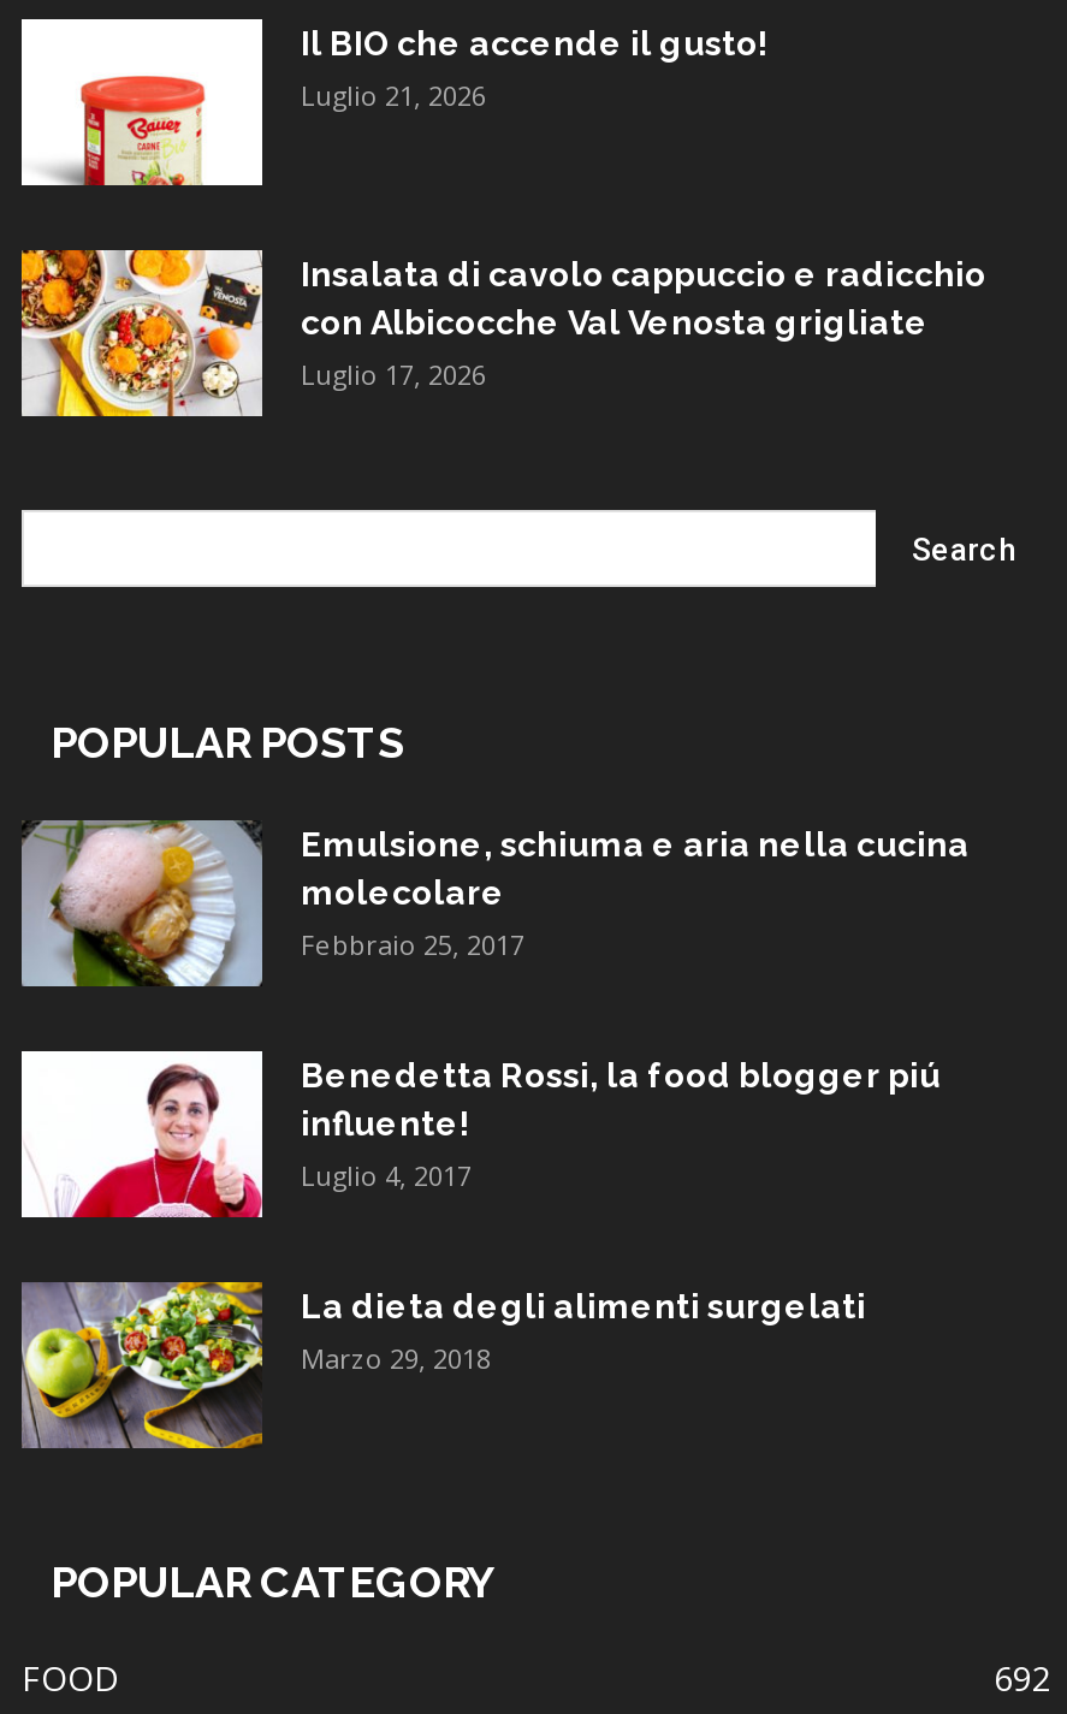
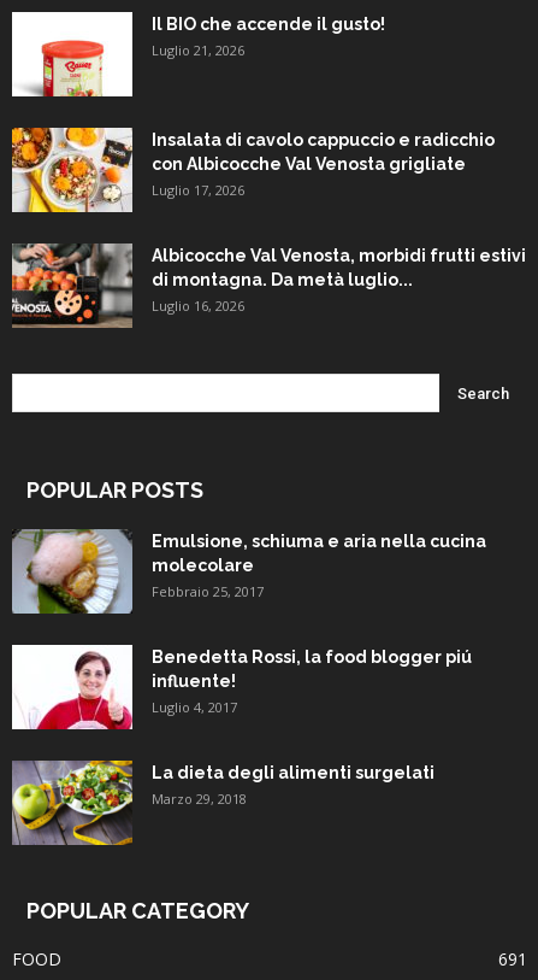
none -> [11,242,526,328] [image] | Albicocche Val Venosta, morbidi frutti estivi | di montagna. Da metà luglio... | Luglio 16, 2026
[994,1656,1051,1701] 692 -> [498,947,527,970] 691

